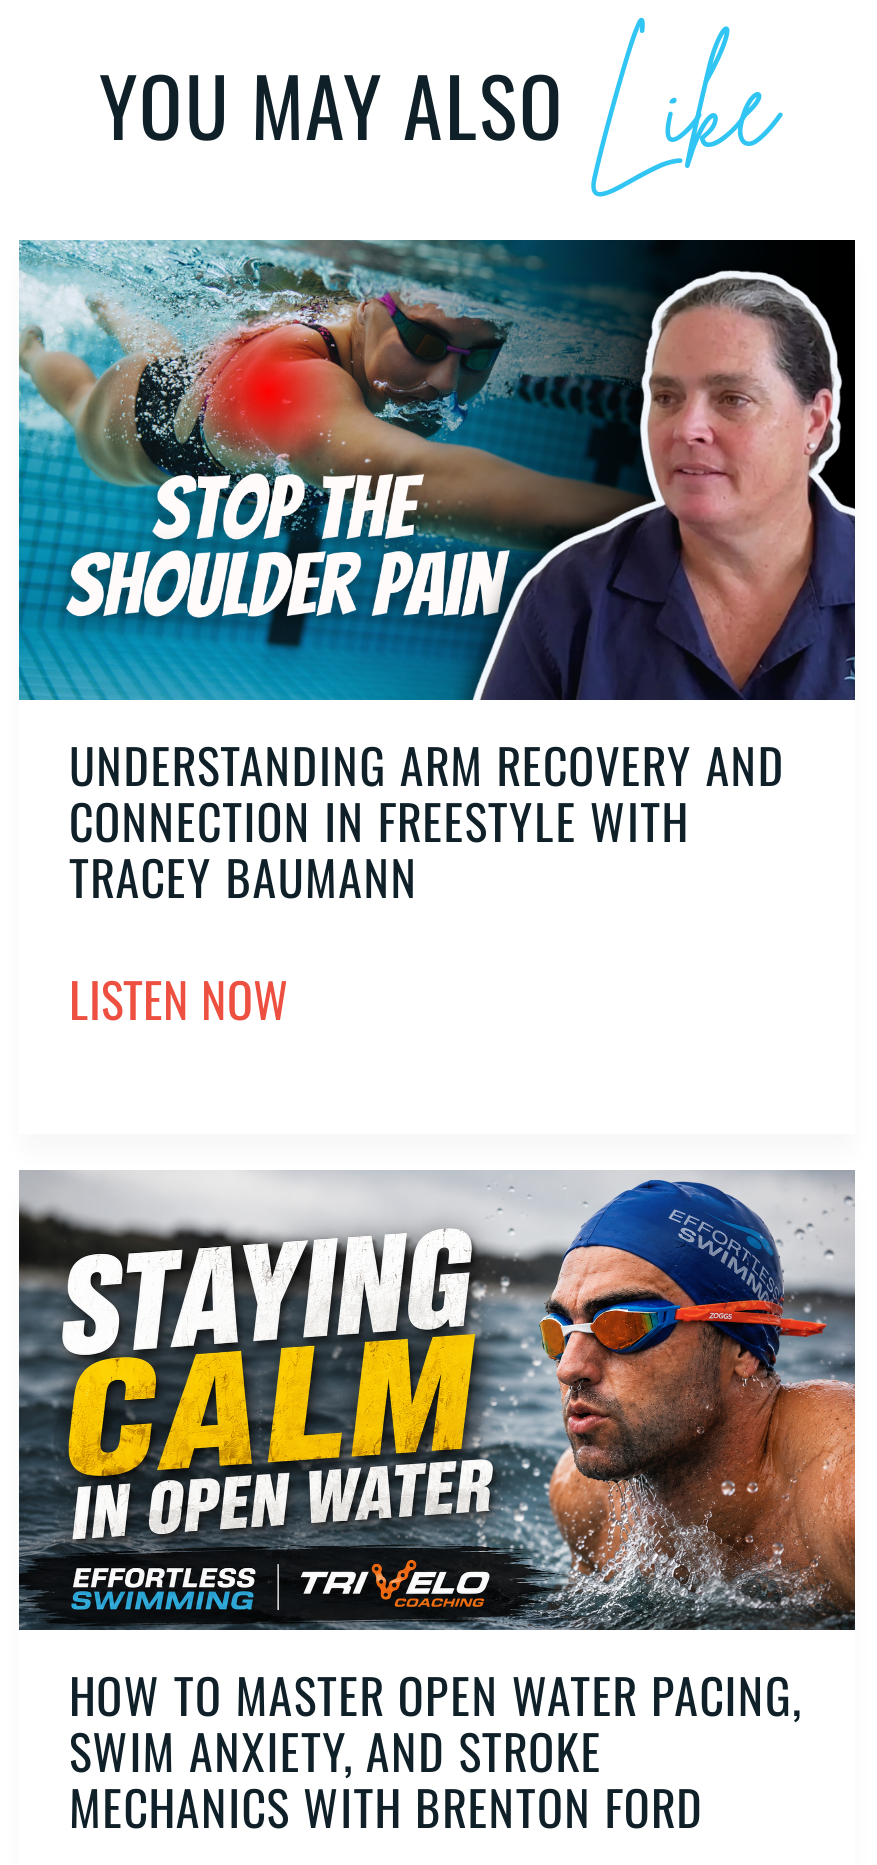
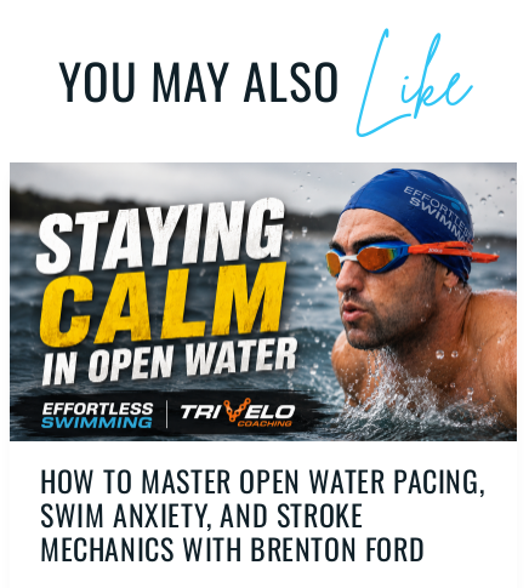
[17,237,857,1034] [image] | UNDERSTANDING ARM RECOVERY AND | CONNECTION IN FREESTYLE WITH | TRACEY BAUMANN | LISTEN NOW -> none

